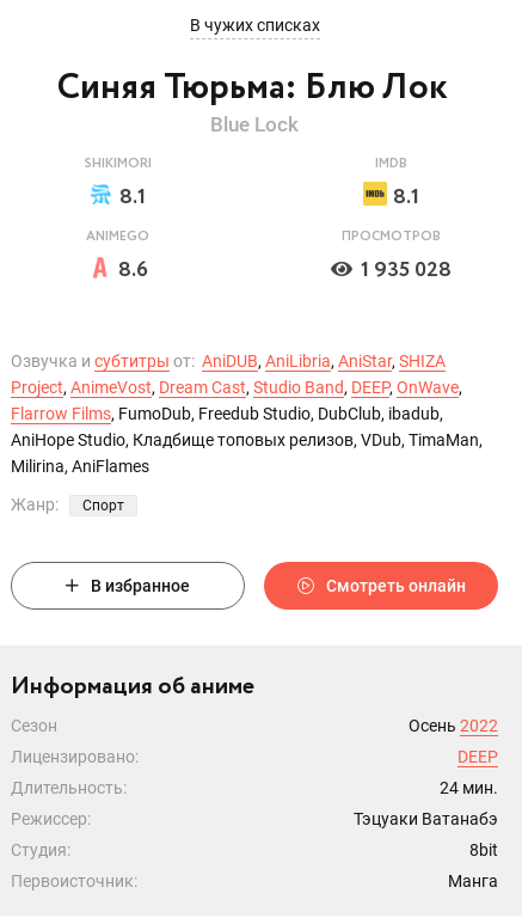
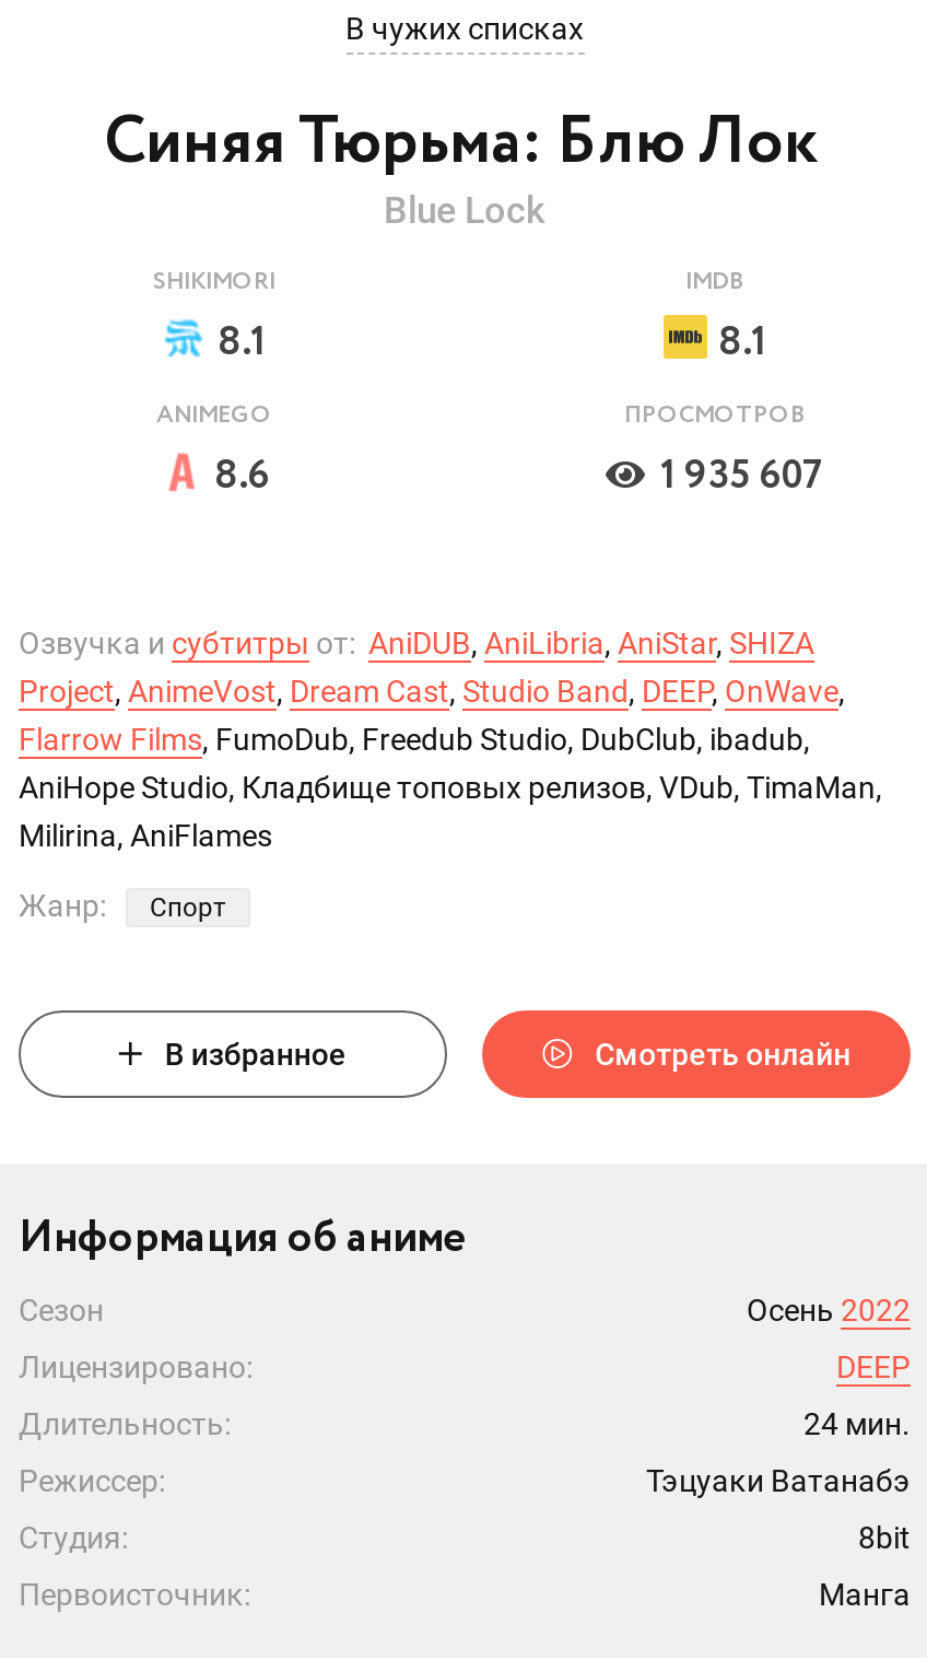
[361,255,452,286] 1 935 028 -> [660,448,824,505] 1 935 607

